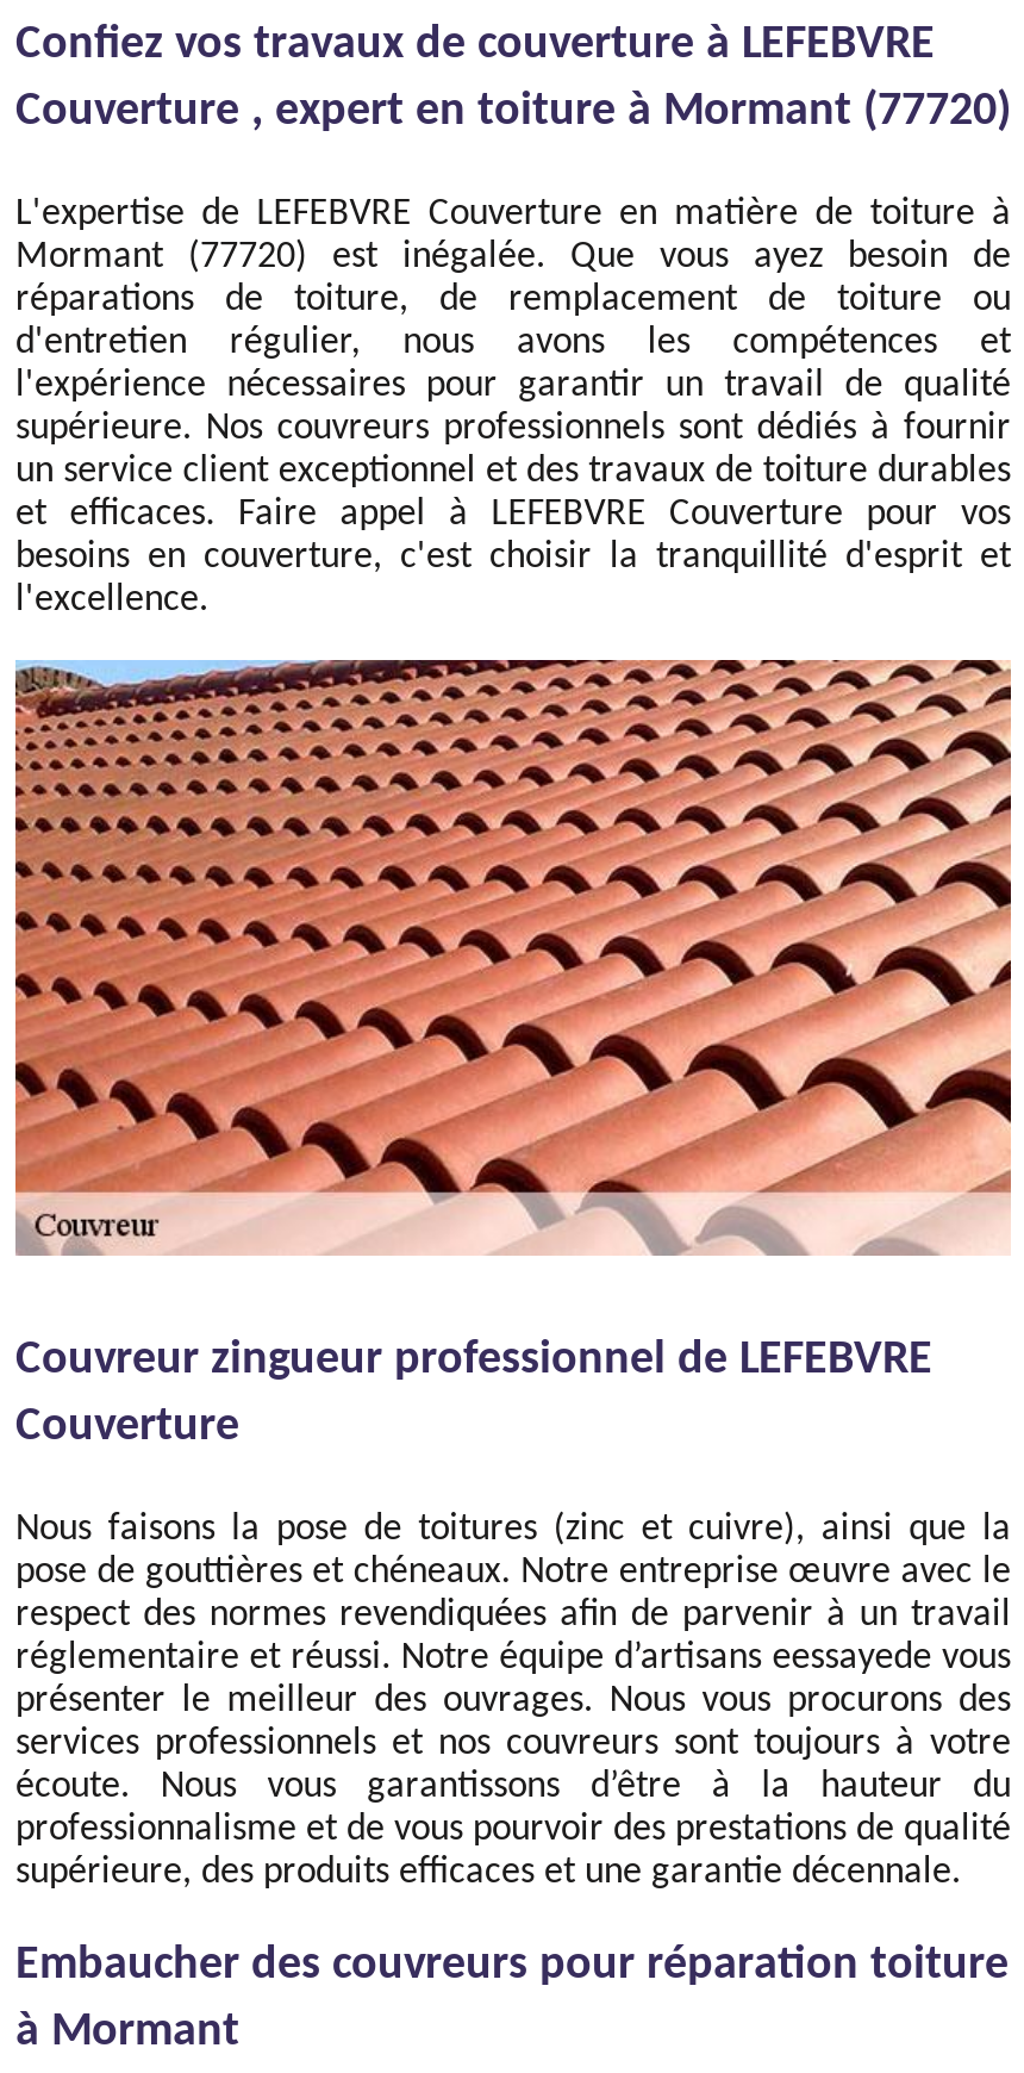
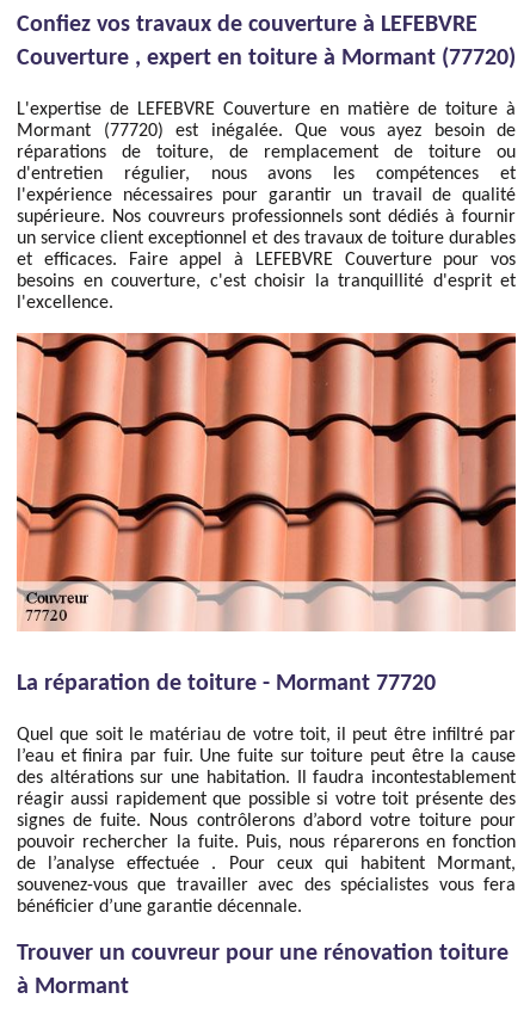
[13,658,1013,1451] [image] | Couvreur zingueur professionnel de LEFEBVRE | Couverture -> [16,332,517,696] [image] | La réparation de toiture - Mormant 77720
[15,1511,1011,1892] Nous faisons la pose de toitures (zinc et cuivre), ainsi que la | pose de gouttières et chéneaux. Notre entreprise œuvre avec le | respect des normes revendiquées afin de parvenir à un travail | réglementaire et réussi. Notre équipe d’artisans eessayede vous | présenter le meilleur des ouvrages. Nous vous procurons des | services professionnels et nos couvreurs sont toujours à votre | écoute. Nous vous garantissons d’être à la hauteur du | professionnalisme et de vous pourvoir des prestations de qualité | supérieure, des produits efficaces et une garantie décennale. -> [17,726,516,917] Quel que soit le matériau de votre toit, il peut être infiltré par | l’eau et finira par fuir. Une fuite sur toiture peut être la cause | des altérations sur une habitation. Il faudra incontestablement | réagir aussi rapidement que possible si votre toit présente des | signes de fuite. Nous contrôlerons d’abord votre toiture pour | pouvoir rechercher la fuite. Puis, nous réparerons en fonction | de l’analyse effectuée . Pour ceux qui habitent Mormant, | souvenez-vous que travailler avec des spécialistes vous fera | bénéficier d’une garantie décennale.
[15,1942,1009,1990] Embaucher des couvreurs pour réparation toiture -> [17,942,509,966] Trouver un couvreur pour une rénovation toiture

